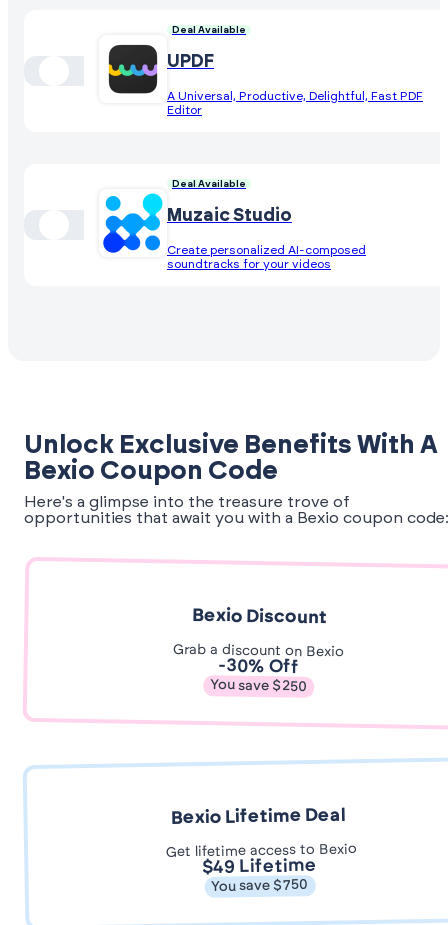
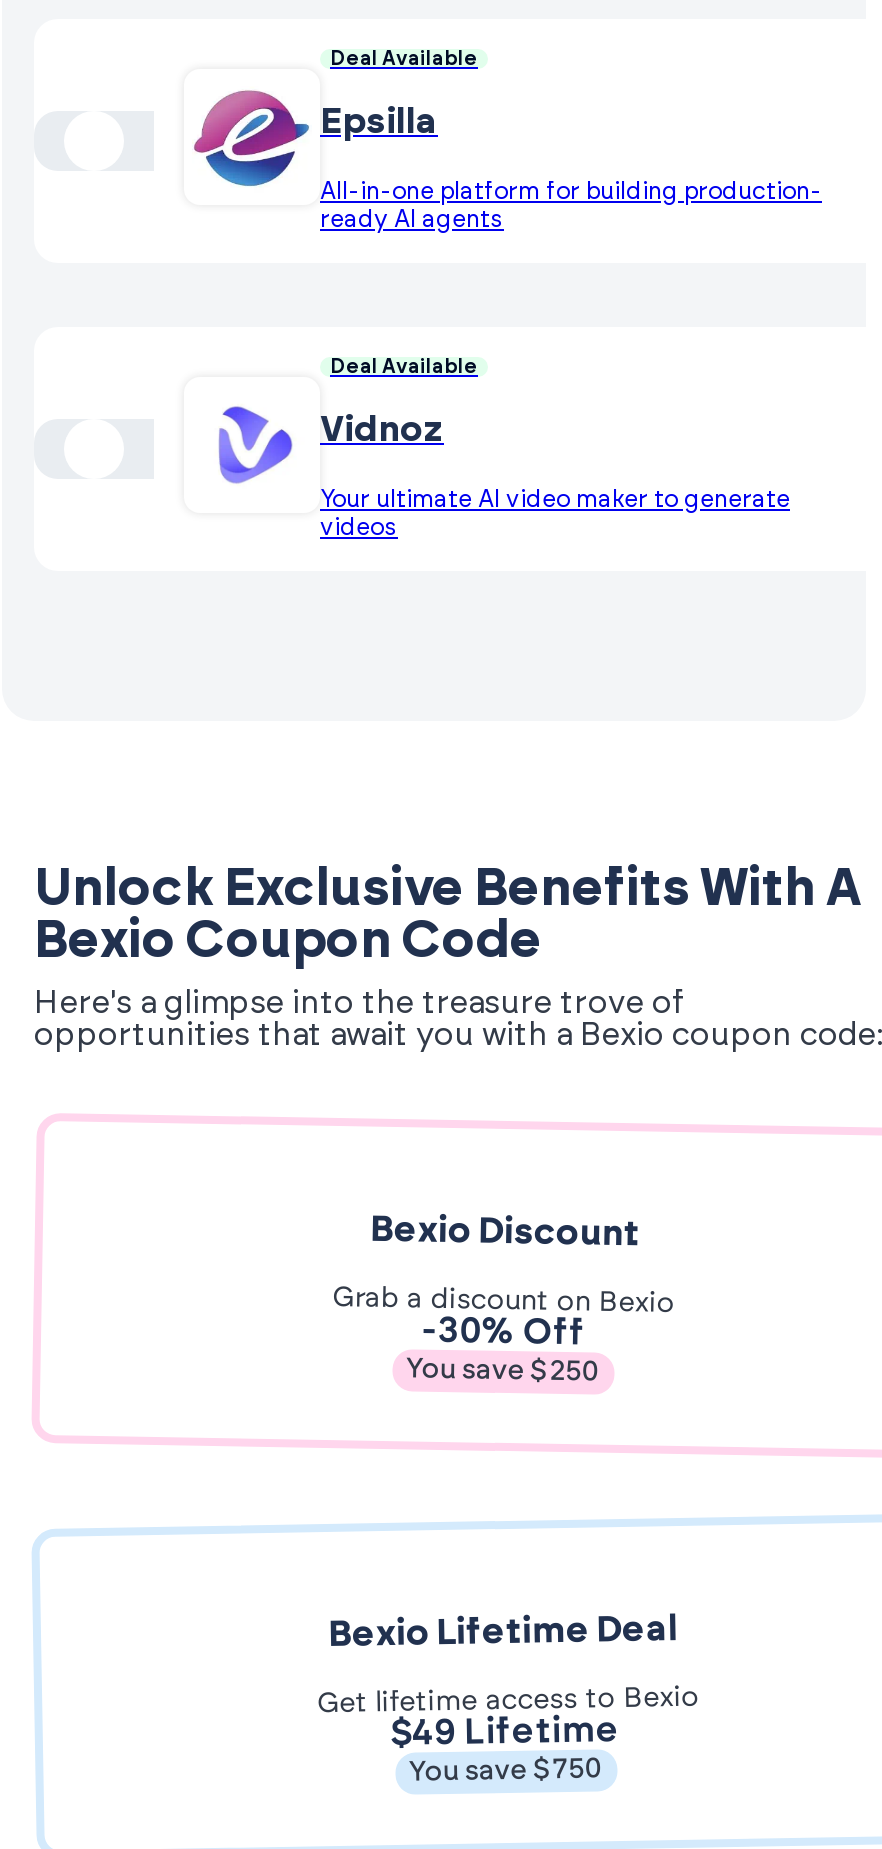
[104,44,214,95] [image] | UPDF -> [192,89,438,187] [image] | Epsilla
[167,90,423,116] A Universal, Productive, Delightful, Fast PDF | Editor -> [320,179,822,231] All-in-one platform for building production- | ready AI agents
[102,192,292,254] [image] | Muzaic Studio -> [192,385,444,505] [image] | Vidnoz
[167,244,366,270] Create personalized AI-composed | soundtracks for your videos -> [320,487,790,539] Your ultimate AI video maker to generate | videos

